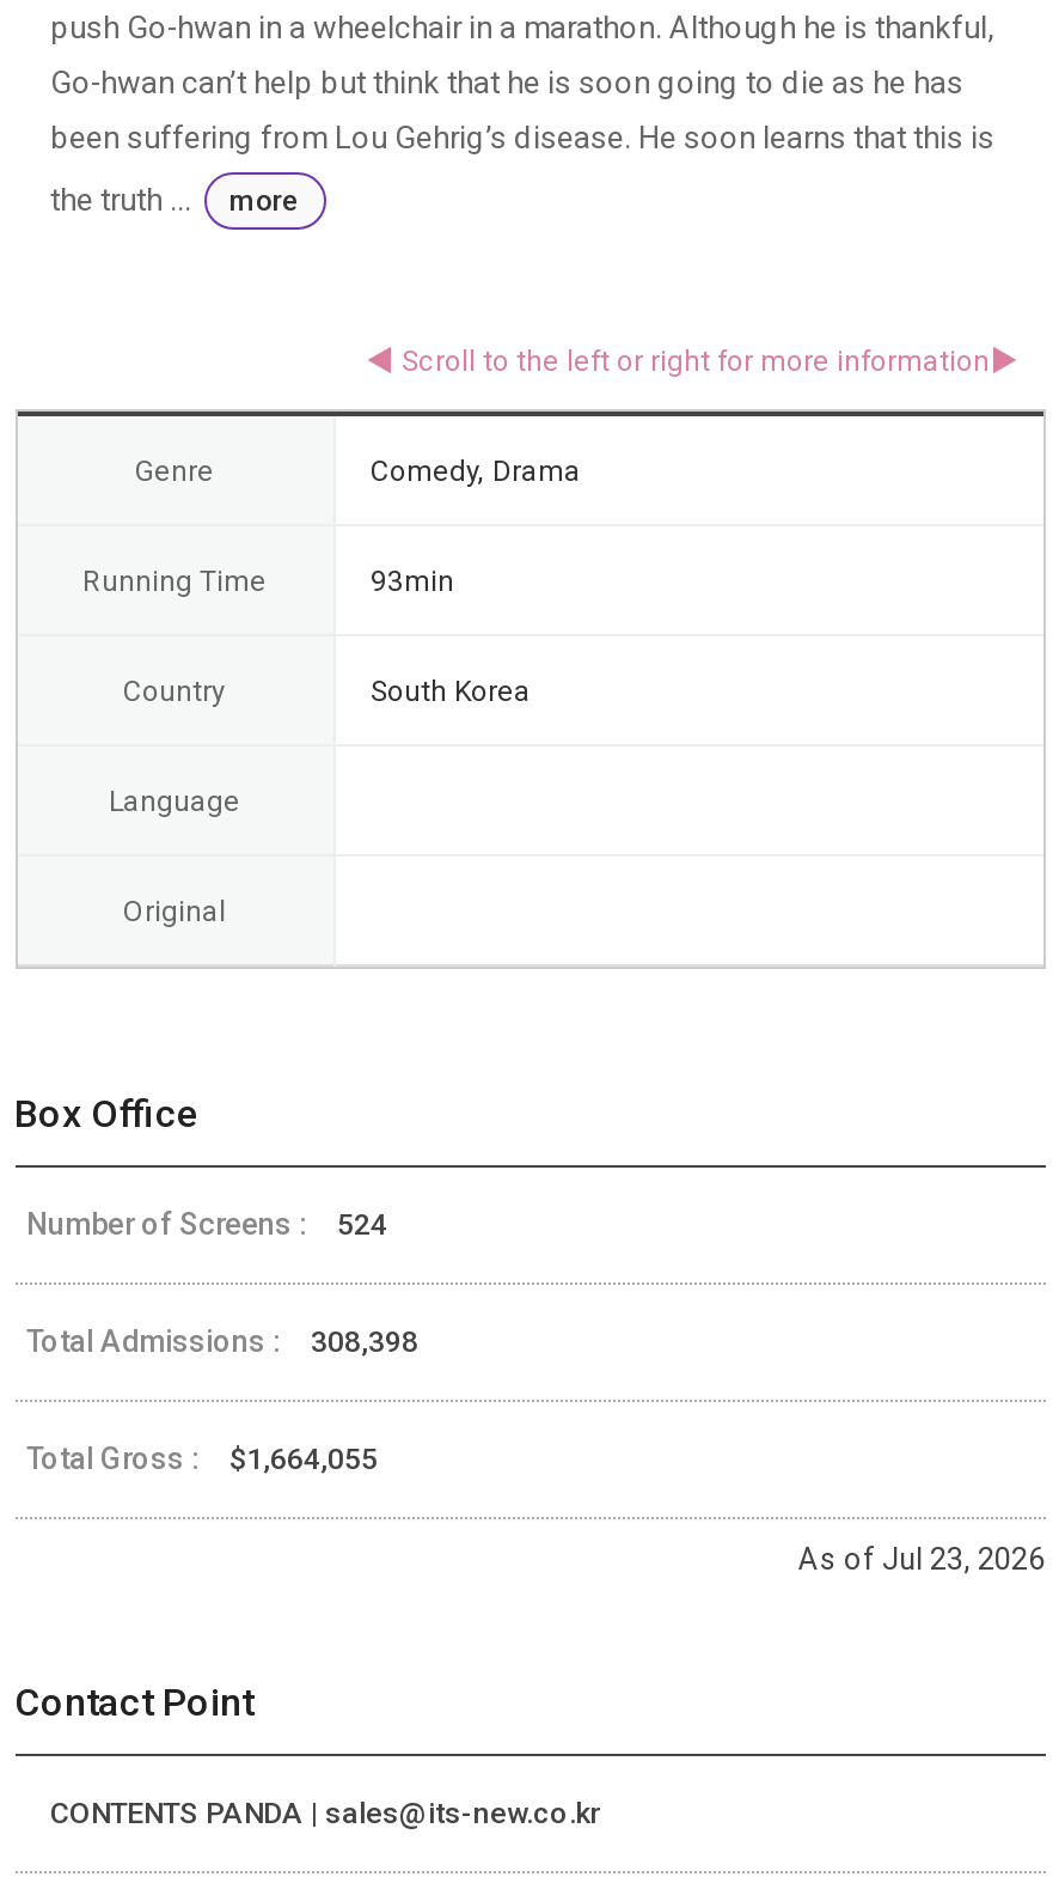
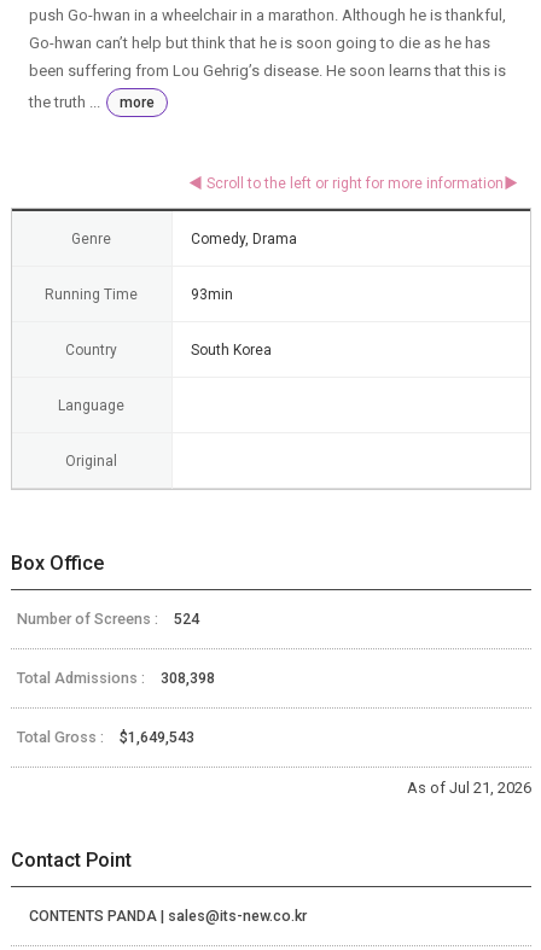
[26,1442,378,1477] Total Gross : $1,664,055 -> [16,728,194,747] Total Gross : $1,649,543
[798,1542,1045,1578] As of Jul 23, 2026 -> [406,779,531,797] As of Jul 21, 2026

